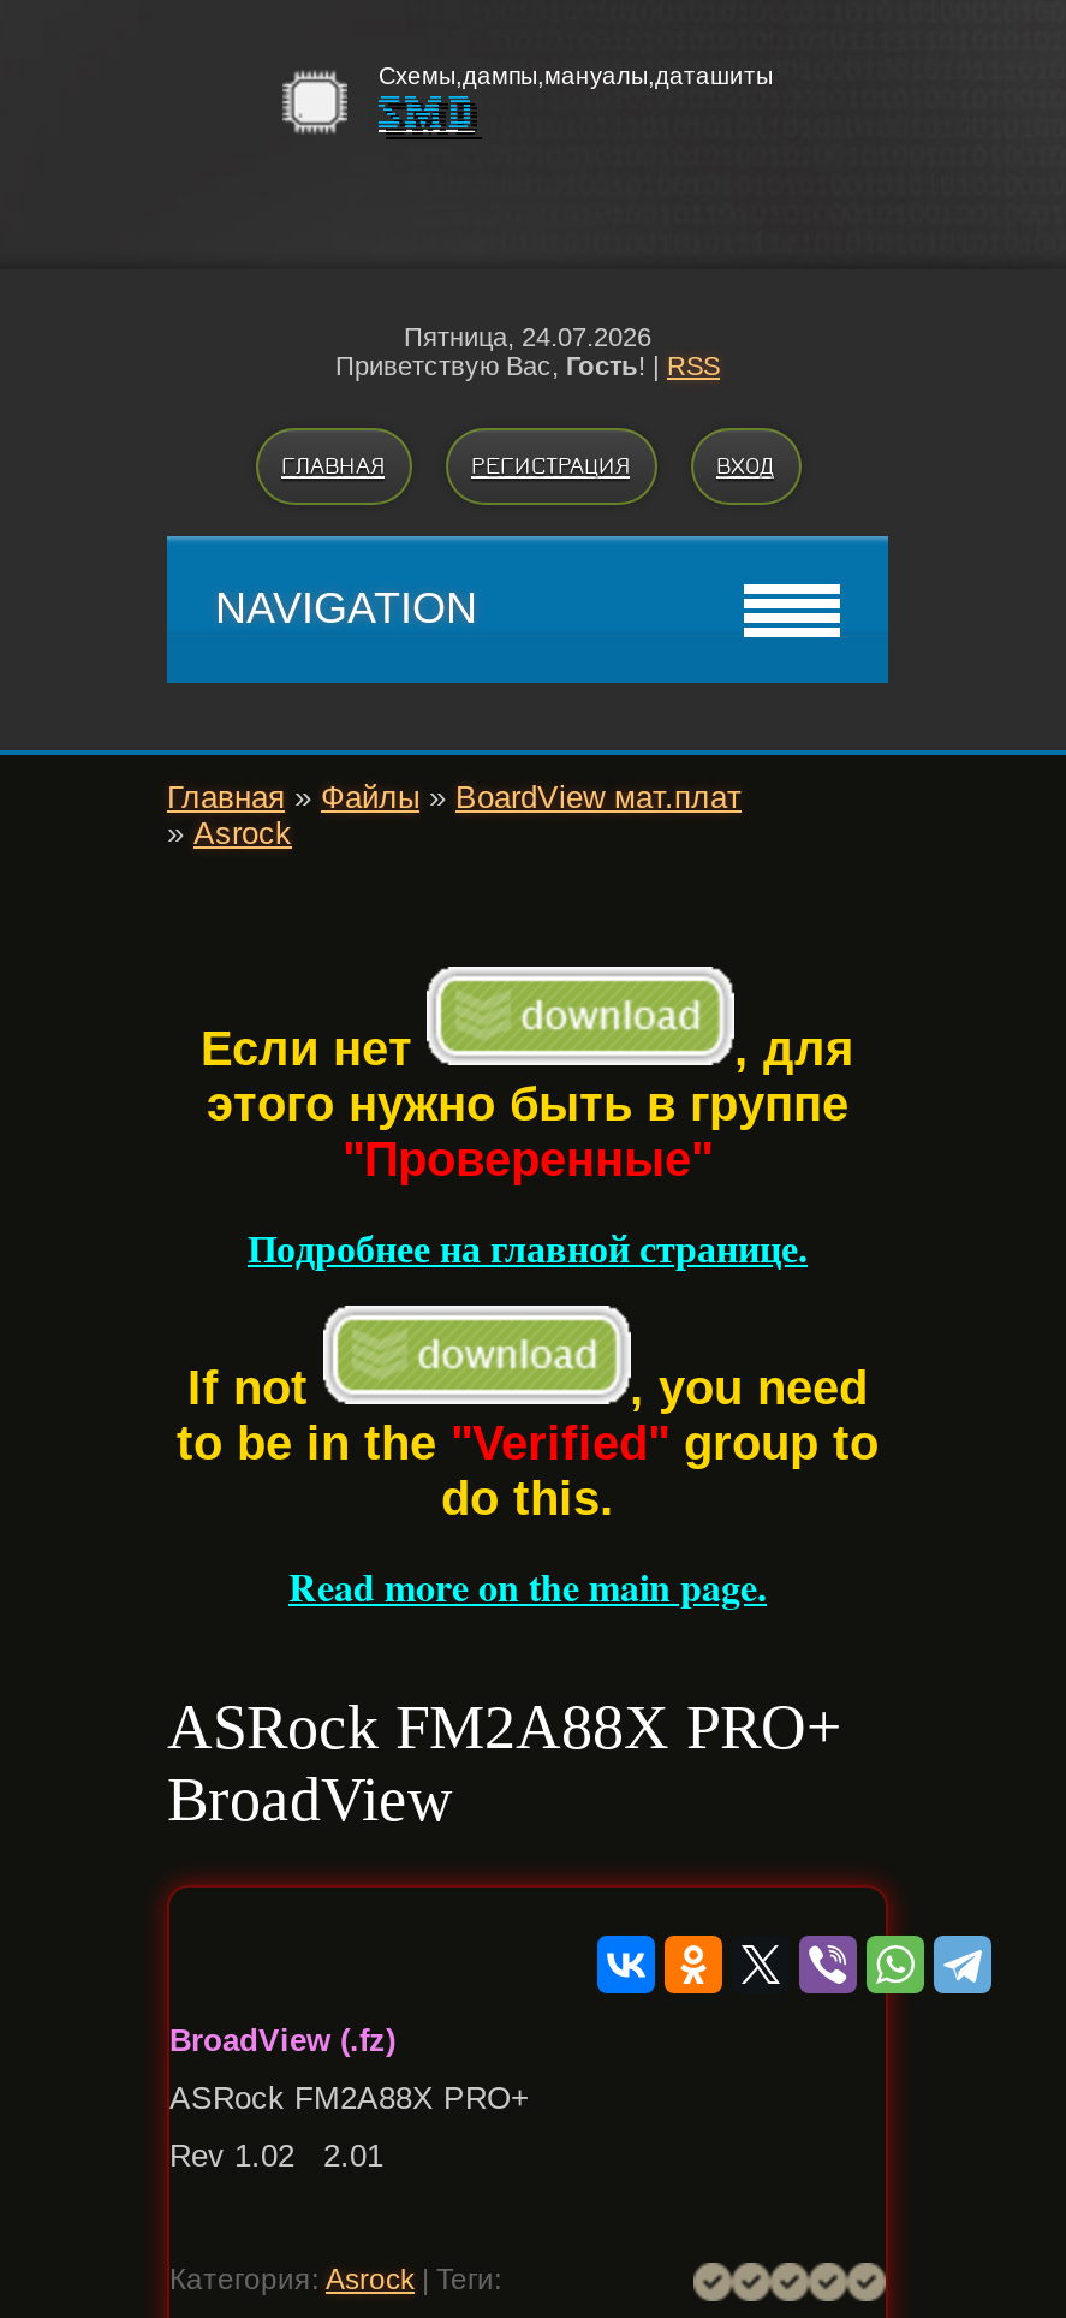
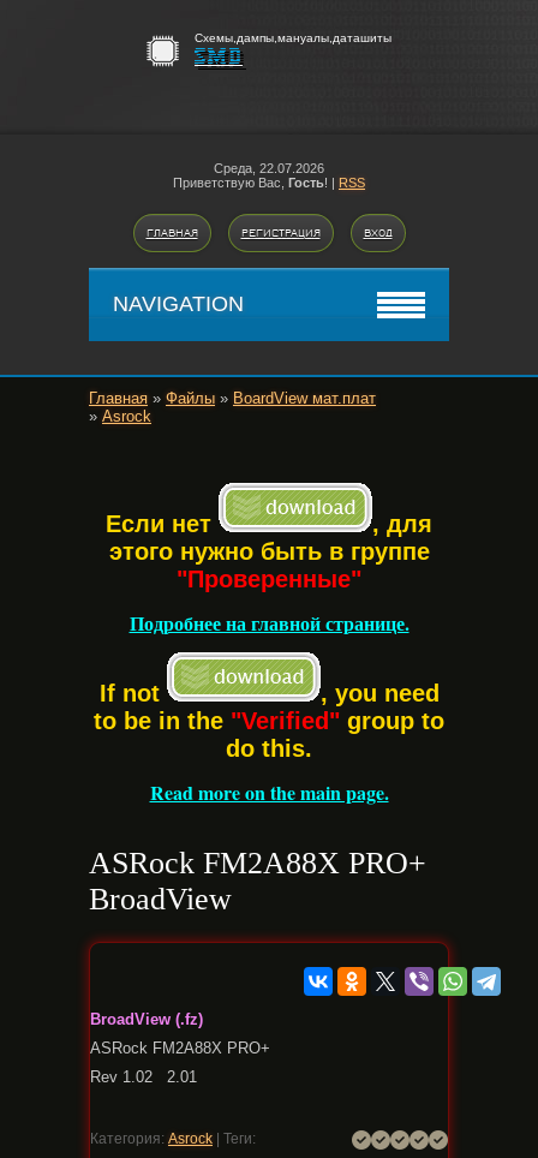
[404,322,651,351] Пятница, 24.07.2026 -> [214,161,324,175] Среда, 22.07.2026

